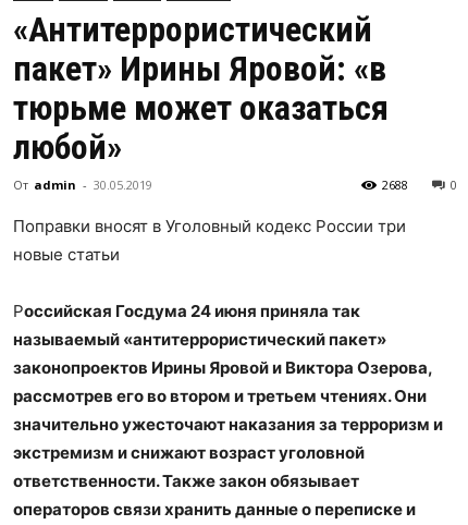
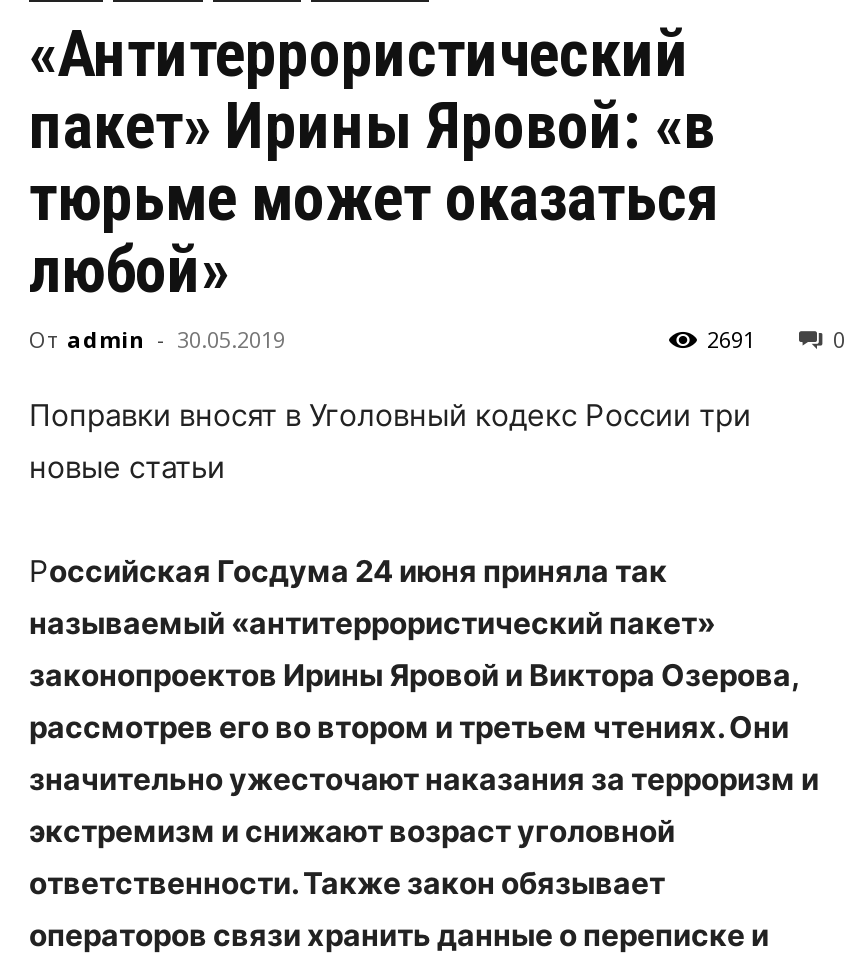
[382,176,408,192] 2688 -> [707,323,755,353] 2691

